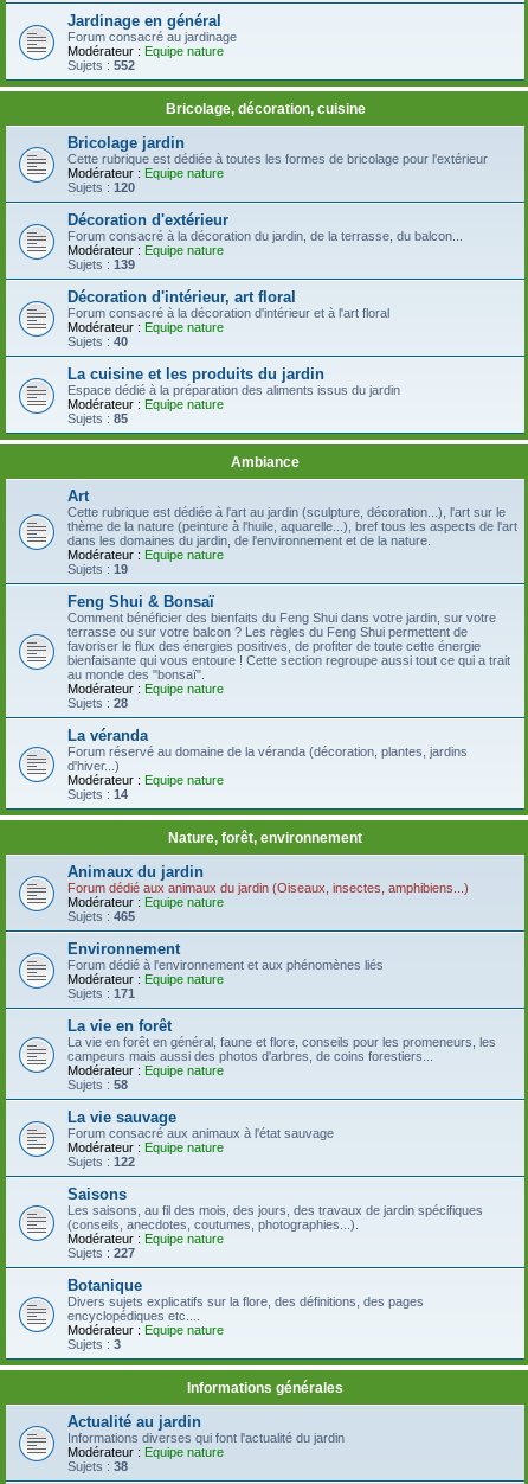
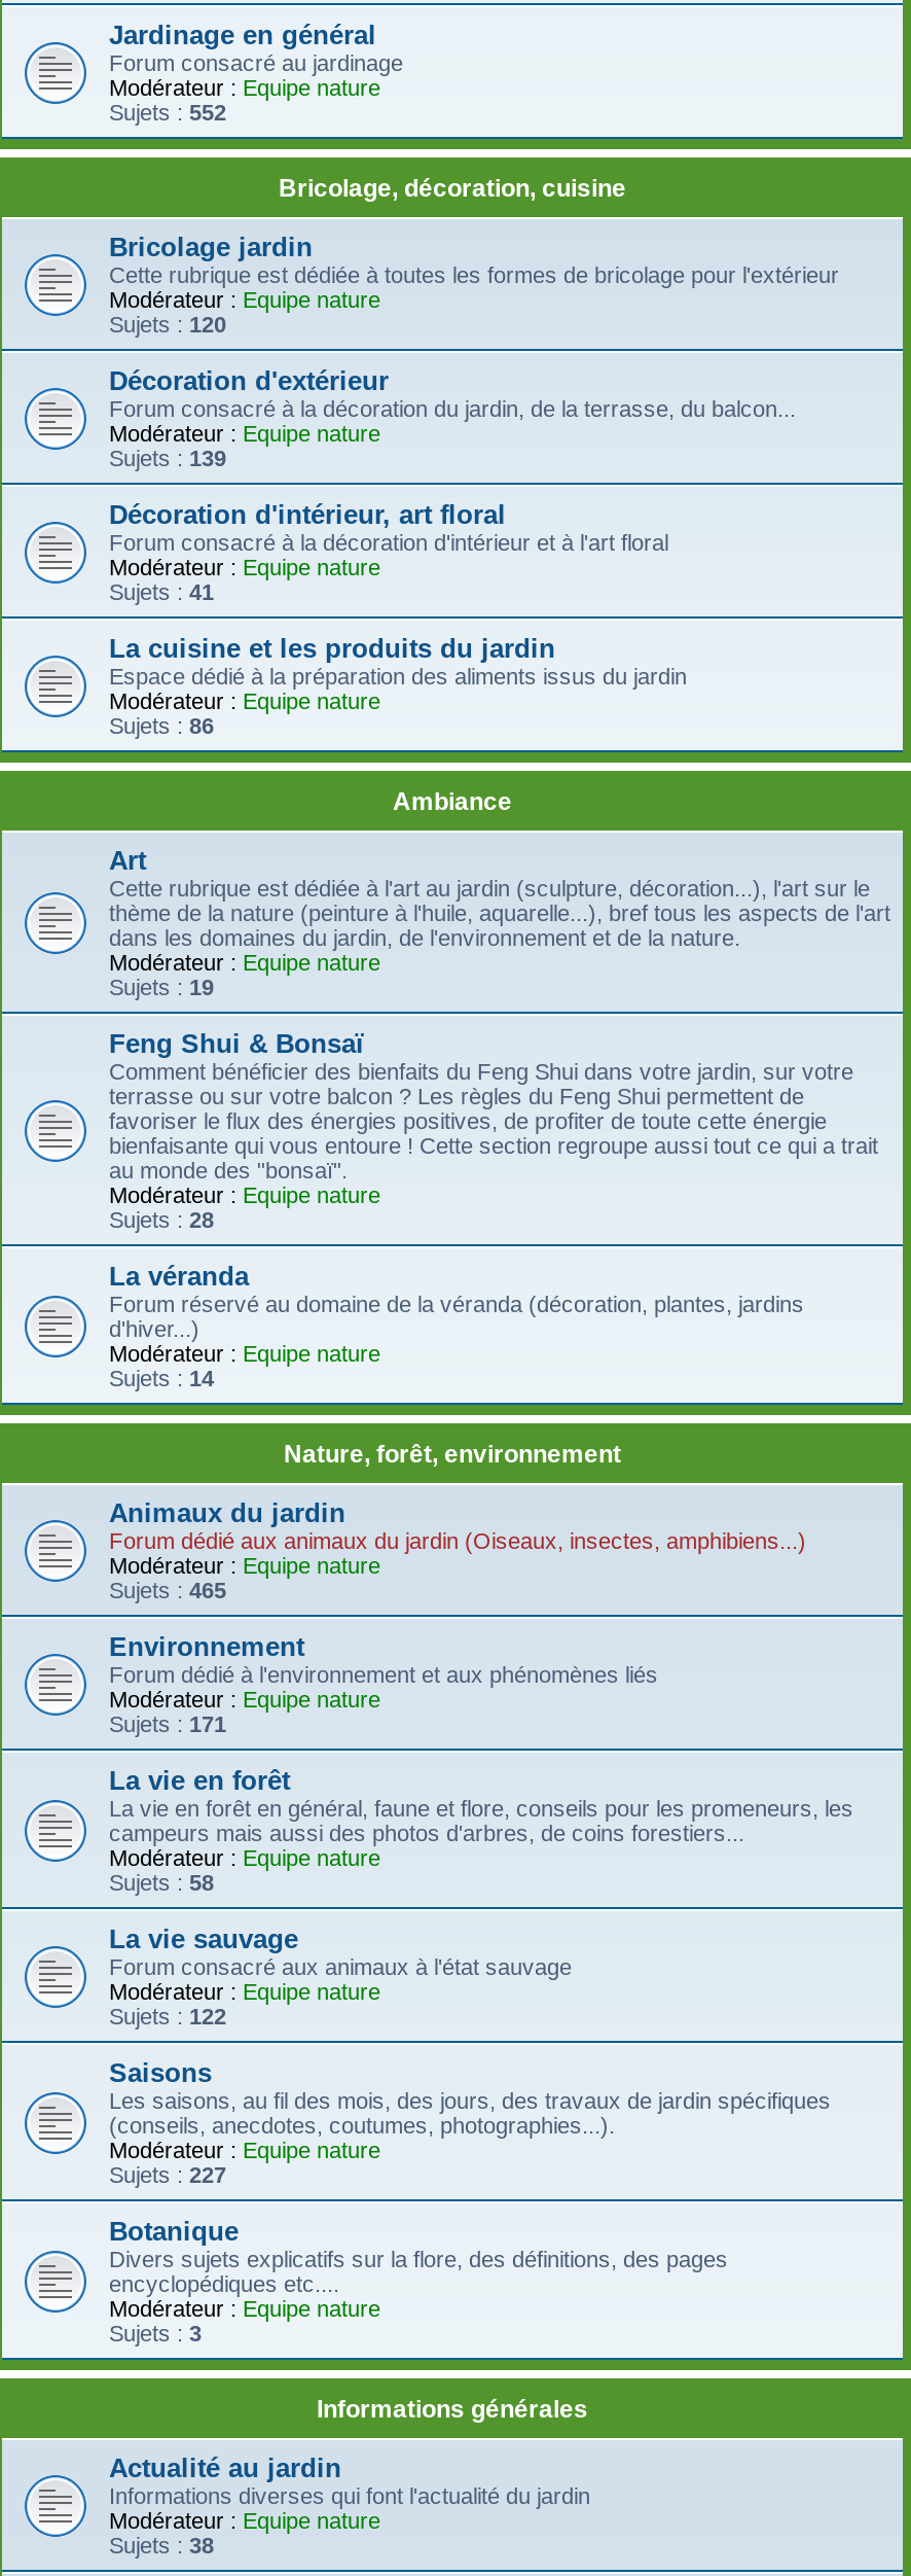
[67,334,128,348] Sujets : 40 -> [109,579,214,604] Sujets : 41
[67,411,128,426] Sujets : 85 -> [109,713,214,738] Sujets : 86

